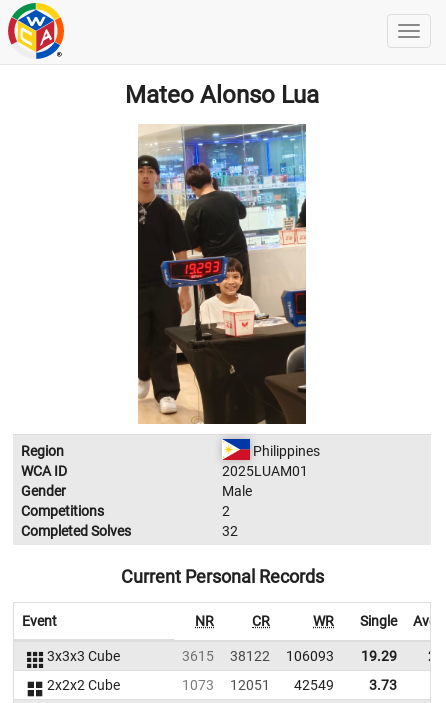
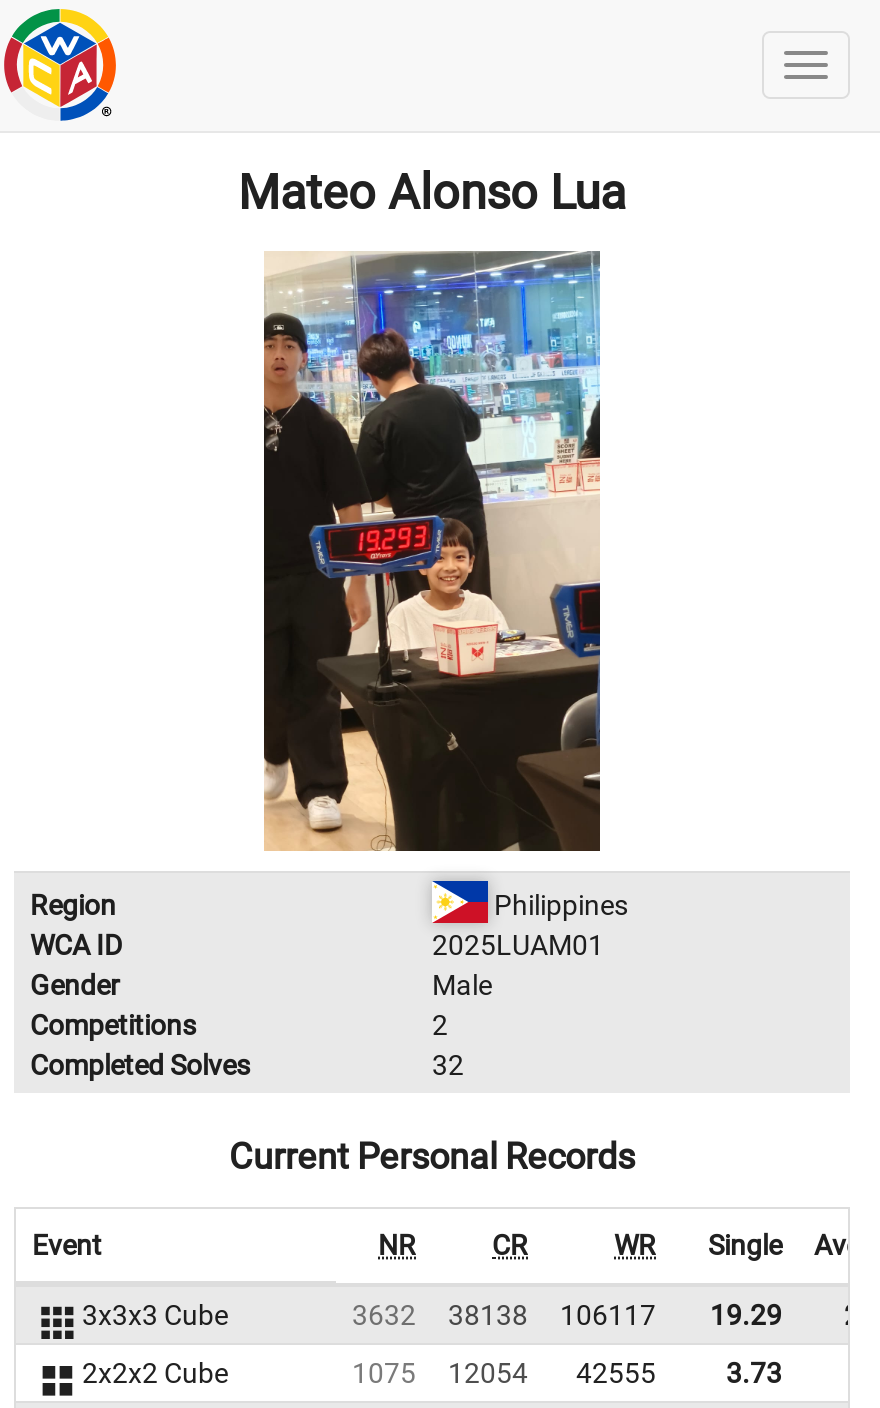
[182,648,214,664] 3615 -> [352,1299,416,1331] 3632
[230,648,270,664] 38122 -> [448,1299,528,1331] 38138
[286,648,334,664] 106093 -> [560,1299,656,1331] 106117
[182,677,214,693] 1073 -> [352,1357,416,1389] 1075
[230,677,270,693] 12051 -> [448,1357,528,1389] 12054
[294,677,334,693] 42549 -> [576,1357,656,1389] 42555

